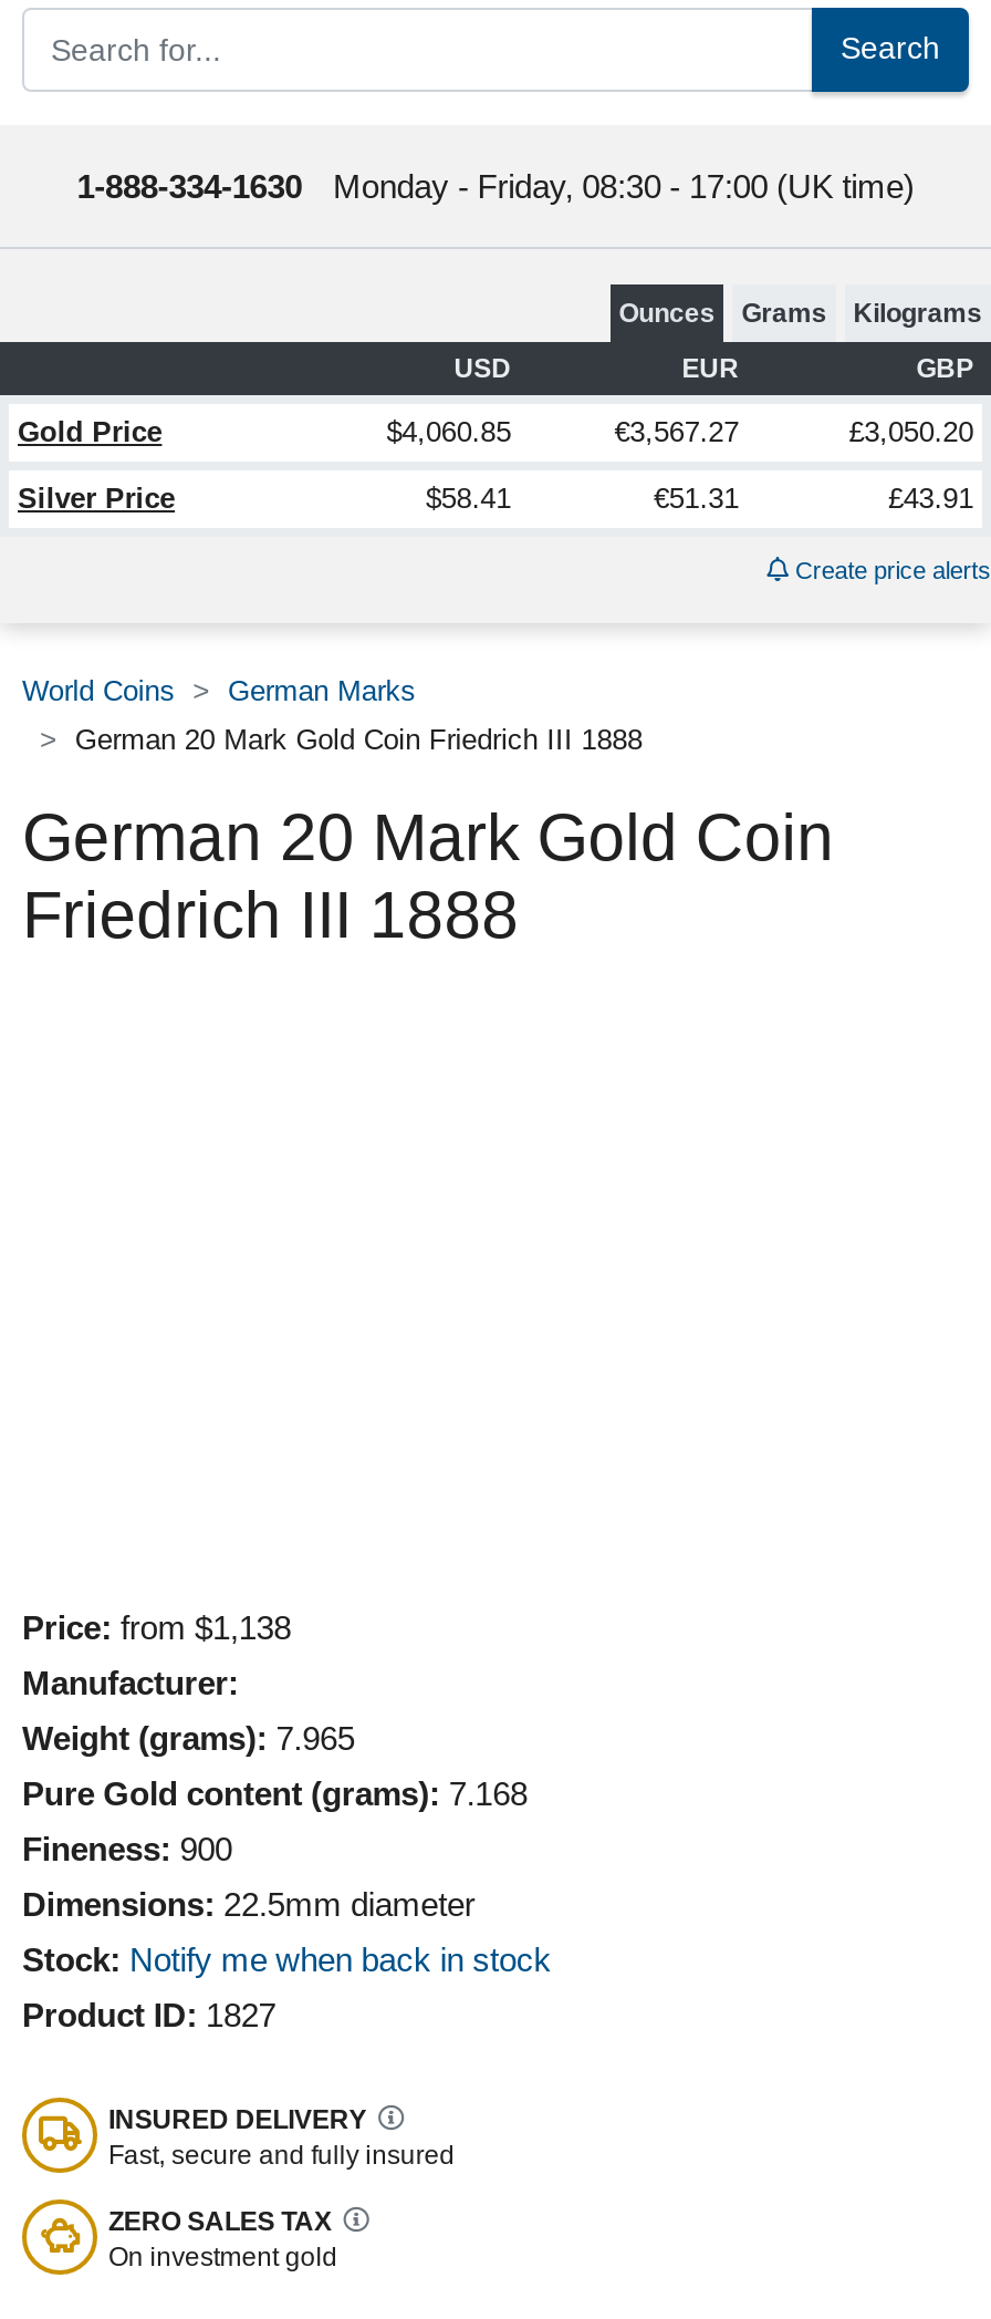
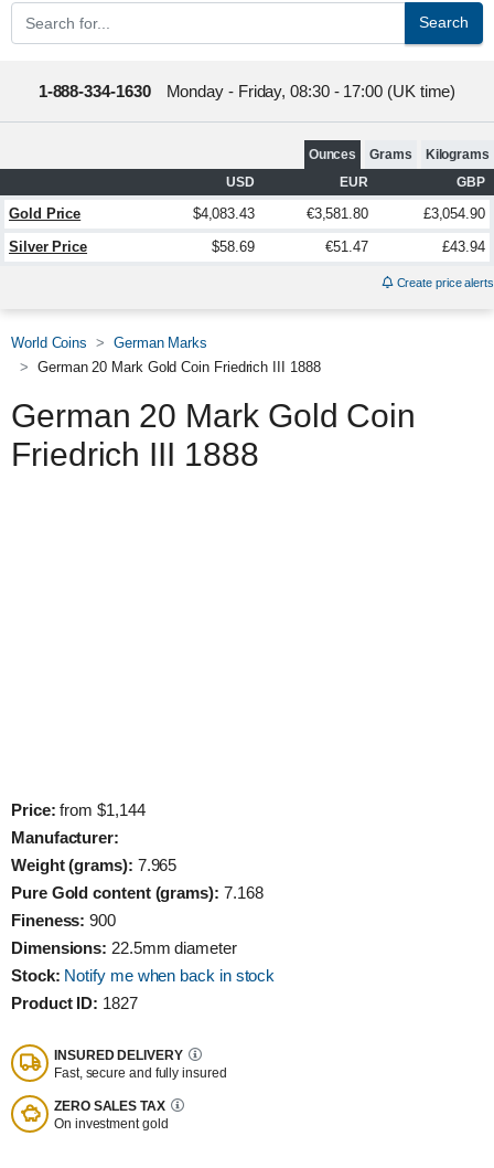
[386,415,511,448] $4,060.85 -> [193,205,255,222] $4,083.43
[614,415,739,448] €3,567.27 -> [306,205,368,222] €3,581.80
[849,415,973,448] £3,050.20 -> [423,205,485,222] £3,054.90
[426,481,511,514] $58.41 -> [212,238,255,255] $58.69
[654,481,739,514] €51.31 -> [326,238,368,255] €51.47
[888,481,973,514] £43.91 -> [443,238,485,255] £43.94
[22,1608,291,1646] Price: from $1,138 -> [11,800,145,819] Price: from $1,144

